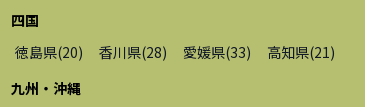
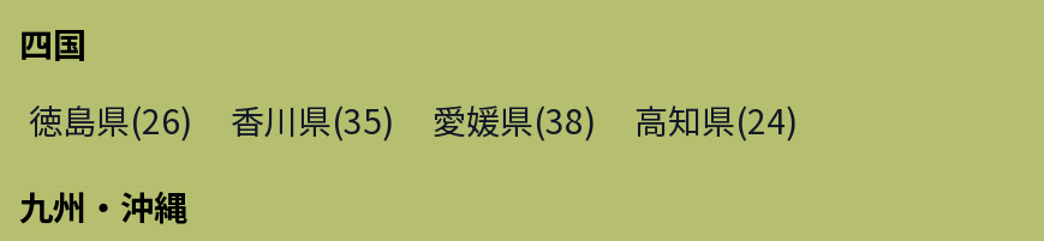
[15,42,83,62] 徳島県(20) -> [29,96,192,144] 徳島県(26)
[99,42,167,62] 香川県(28) -> [231,96,394,144] 香川県(35)
[183,42,251,62] 愛媛県(33) -> [432,96,596,144] 愛媛県(38)
[267,42,335,62] 高知県(21) -> [634,96,798,144] 高知県(24)

